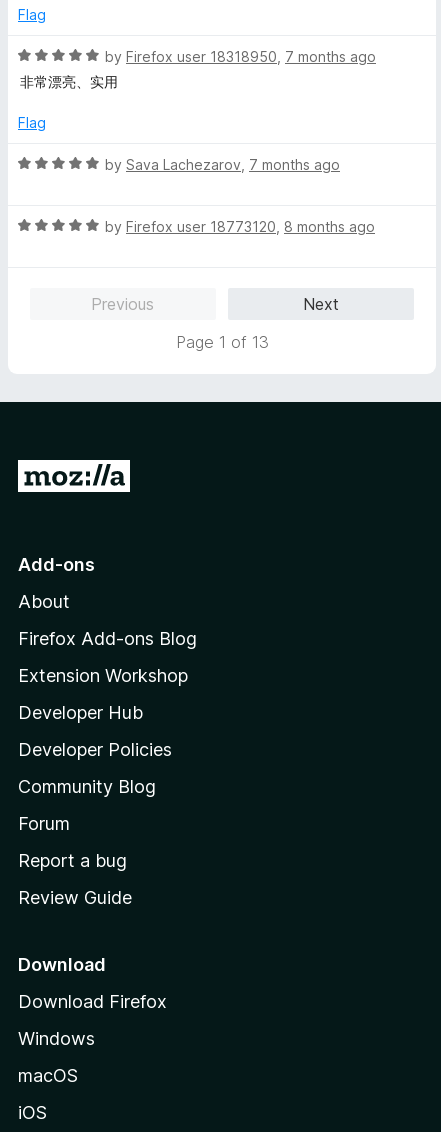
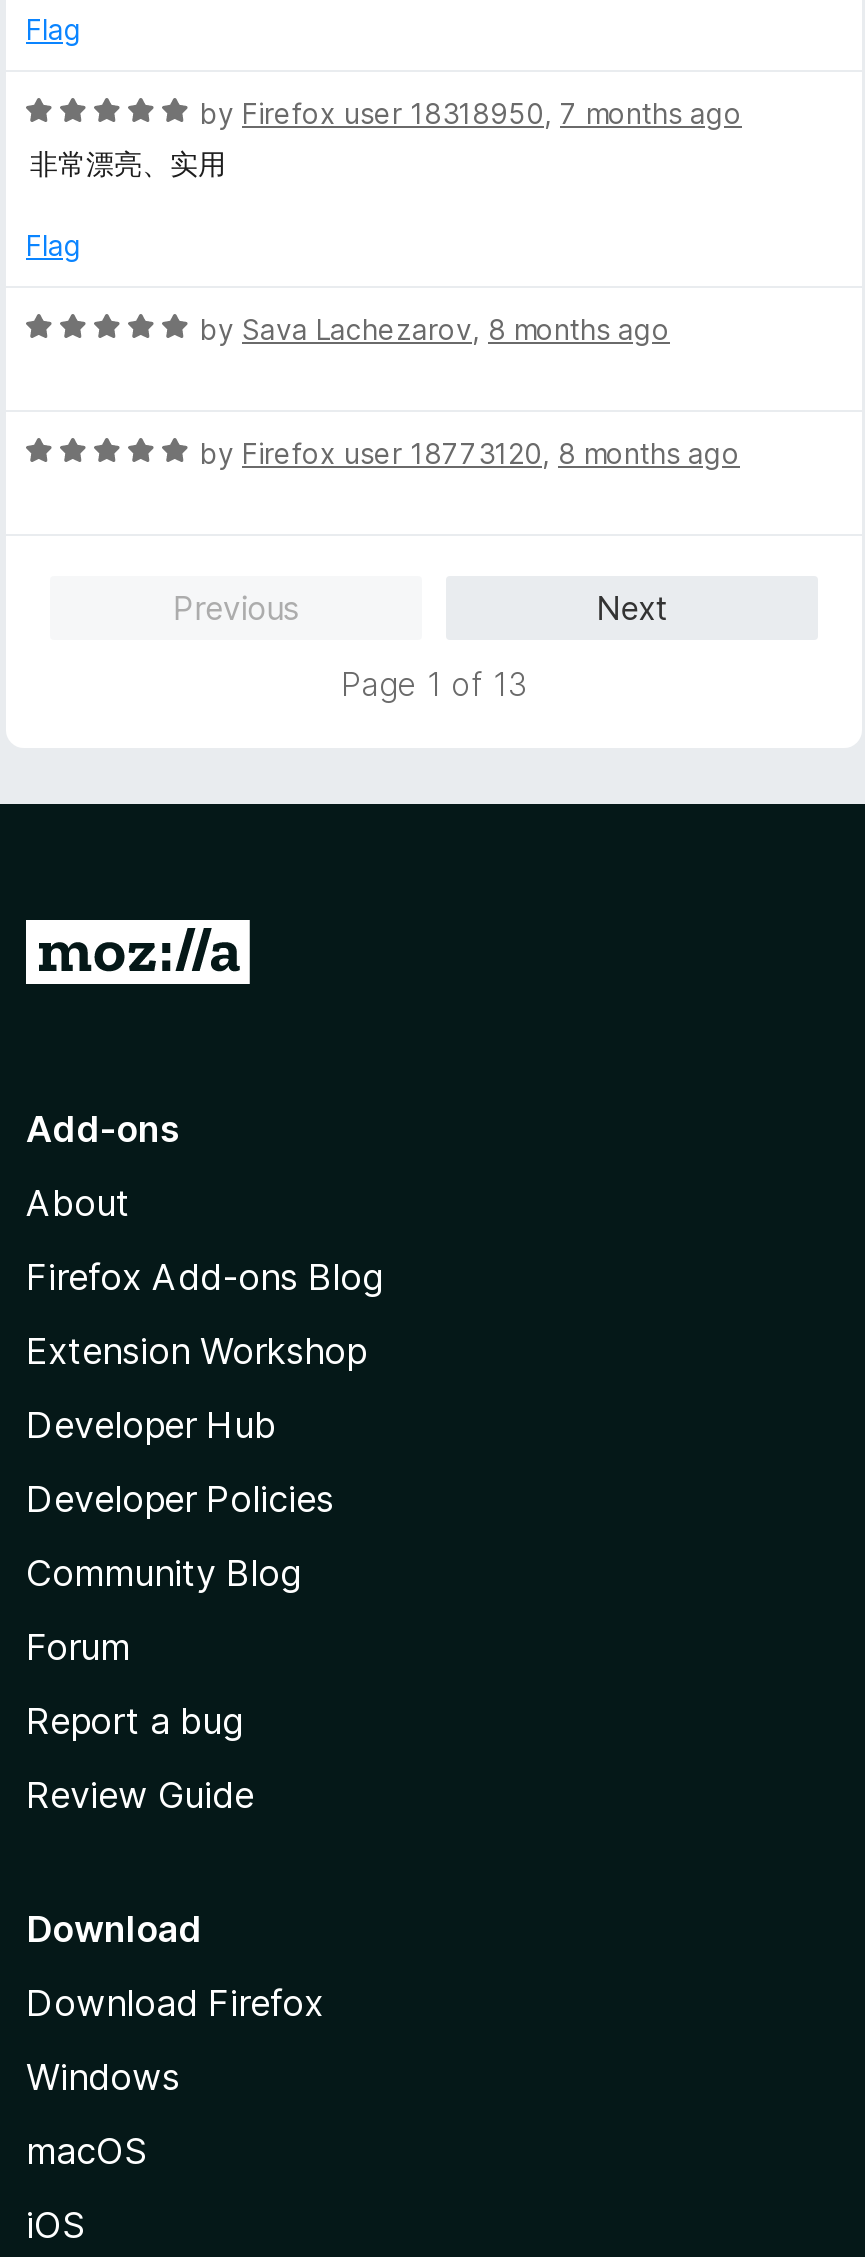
[105,156,340,173] by Sava Lachezarov, 7 months ago -> [200,312,670,346] by Sava Lachezarov, 8 months ago

